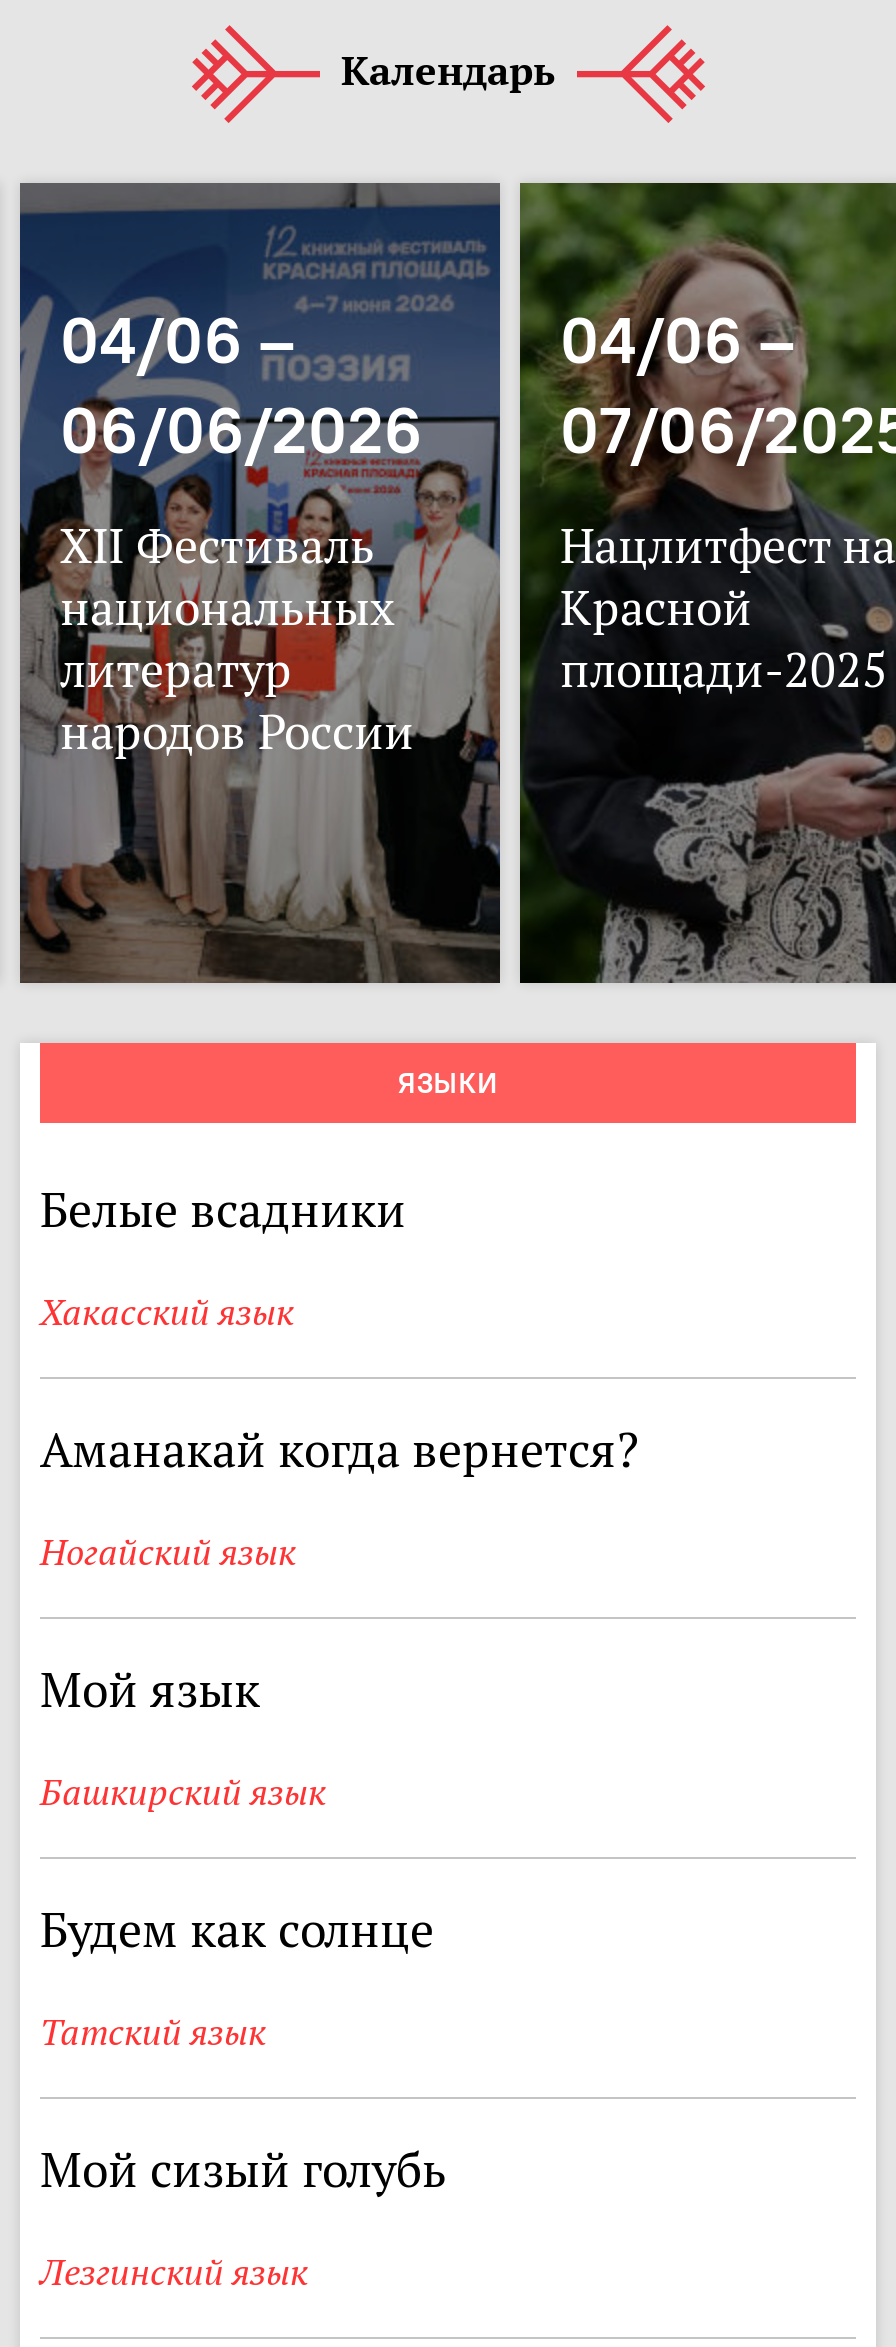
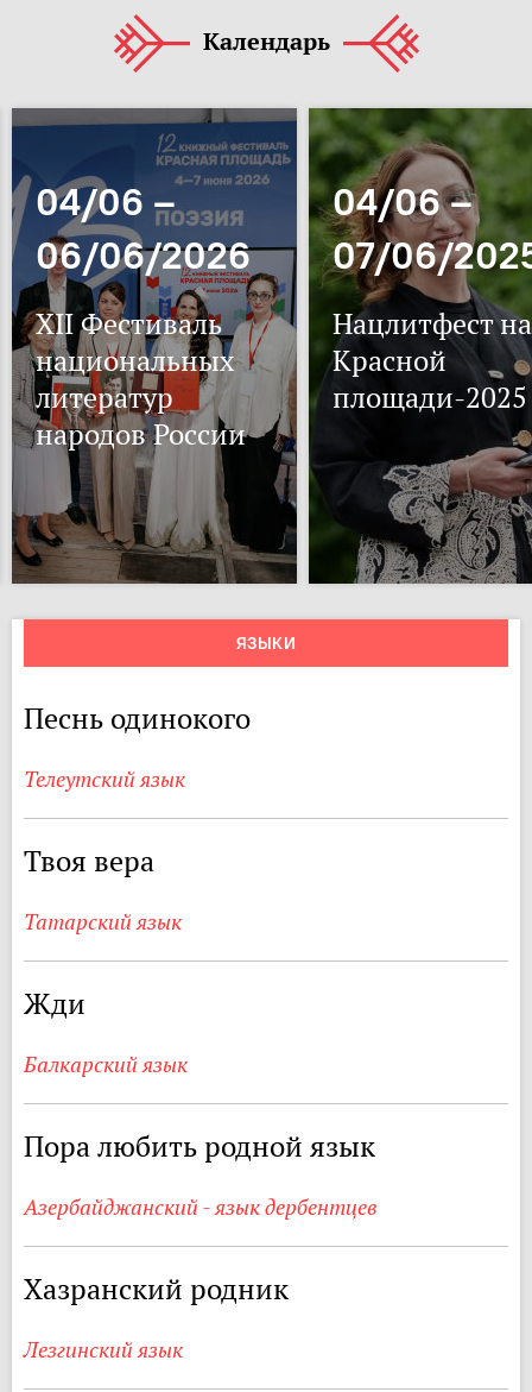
[40,1179,406,1241] Белые всадники -> [24,700,251,737] Песнь одинокого
[40,1289,294,1335] Хакасский язык -> [24,766,185,793] Телеутский язык
[40,1419,638,1481] Аманакай когда вернется? -> [24,843,154,880] Твоя вера
[40,1529,296,1575] Ногайский язык -> [24,908,182,936] Татарский язык
[40,1659,260,1721] Мой язык -> [24,985,85,1022] Жди
[40,1769,326,1815] Башкирский язык -> [24,1051,188,1078] Балкарский язык
[40,1899,434,1961] Будем как солнце -> [24,1128,375,1165] Пора любить родной язык
[40,2009,266,2055] Татский язык -> [24,1193,378,1221] Азербайджанский - язык дербентцев
[40,2139,446,2201] Мой сизый голубь -> [24,1271,289,1308] Хазранский родник

